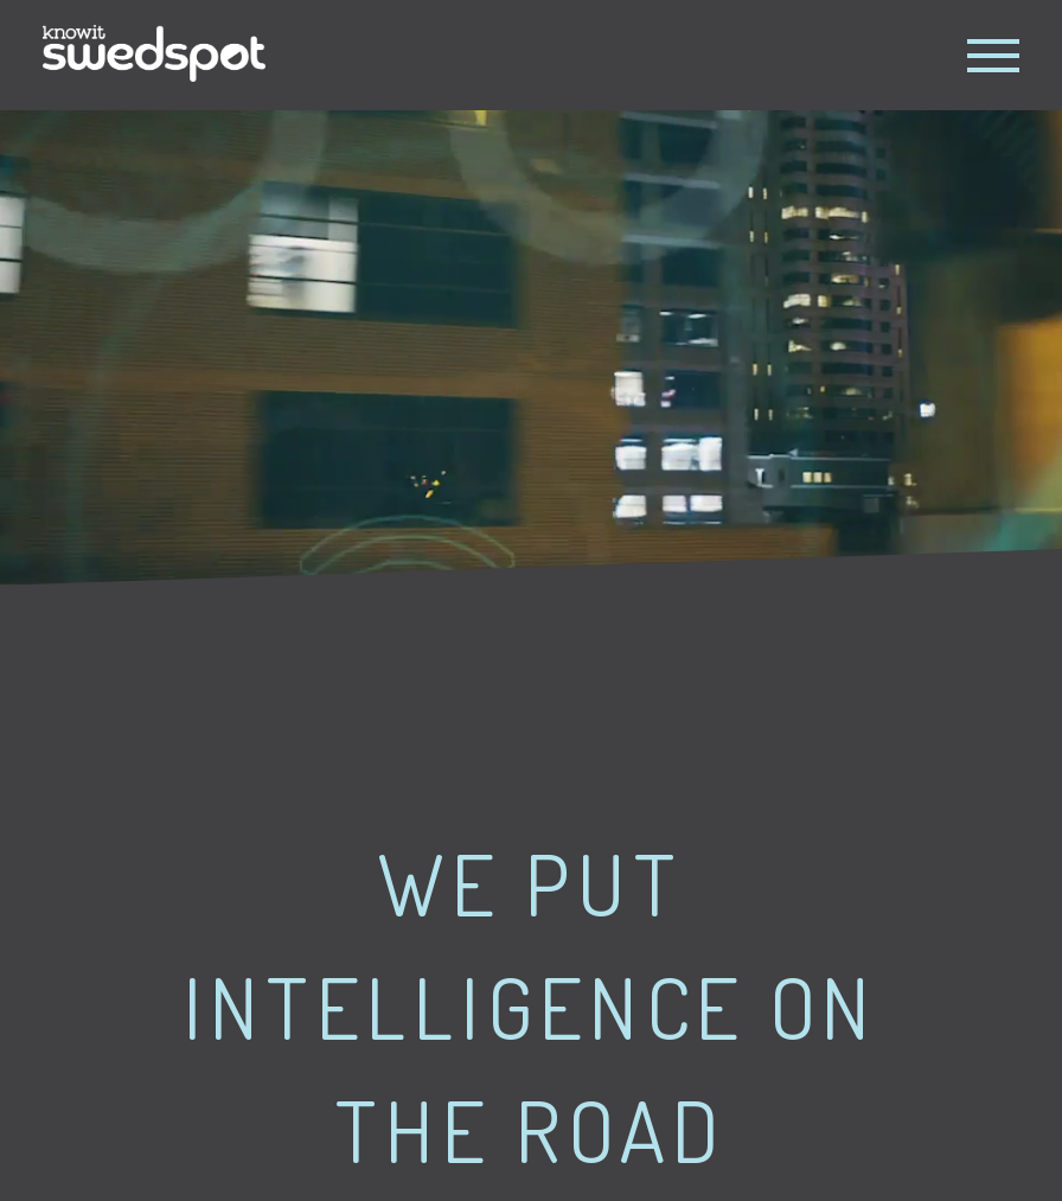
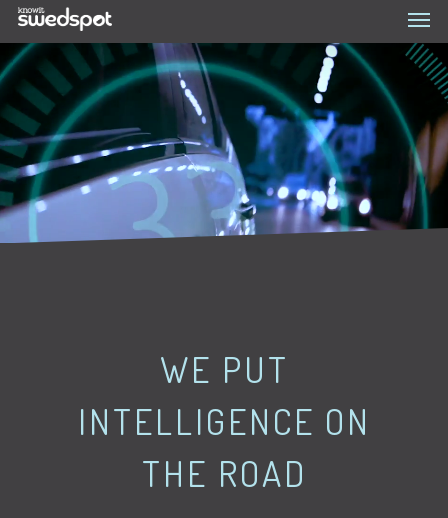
[7,108,1055,584] [image] -> [3,42,445,244] [image]

